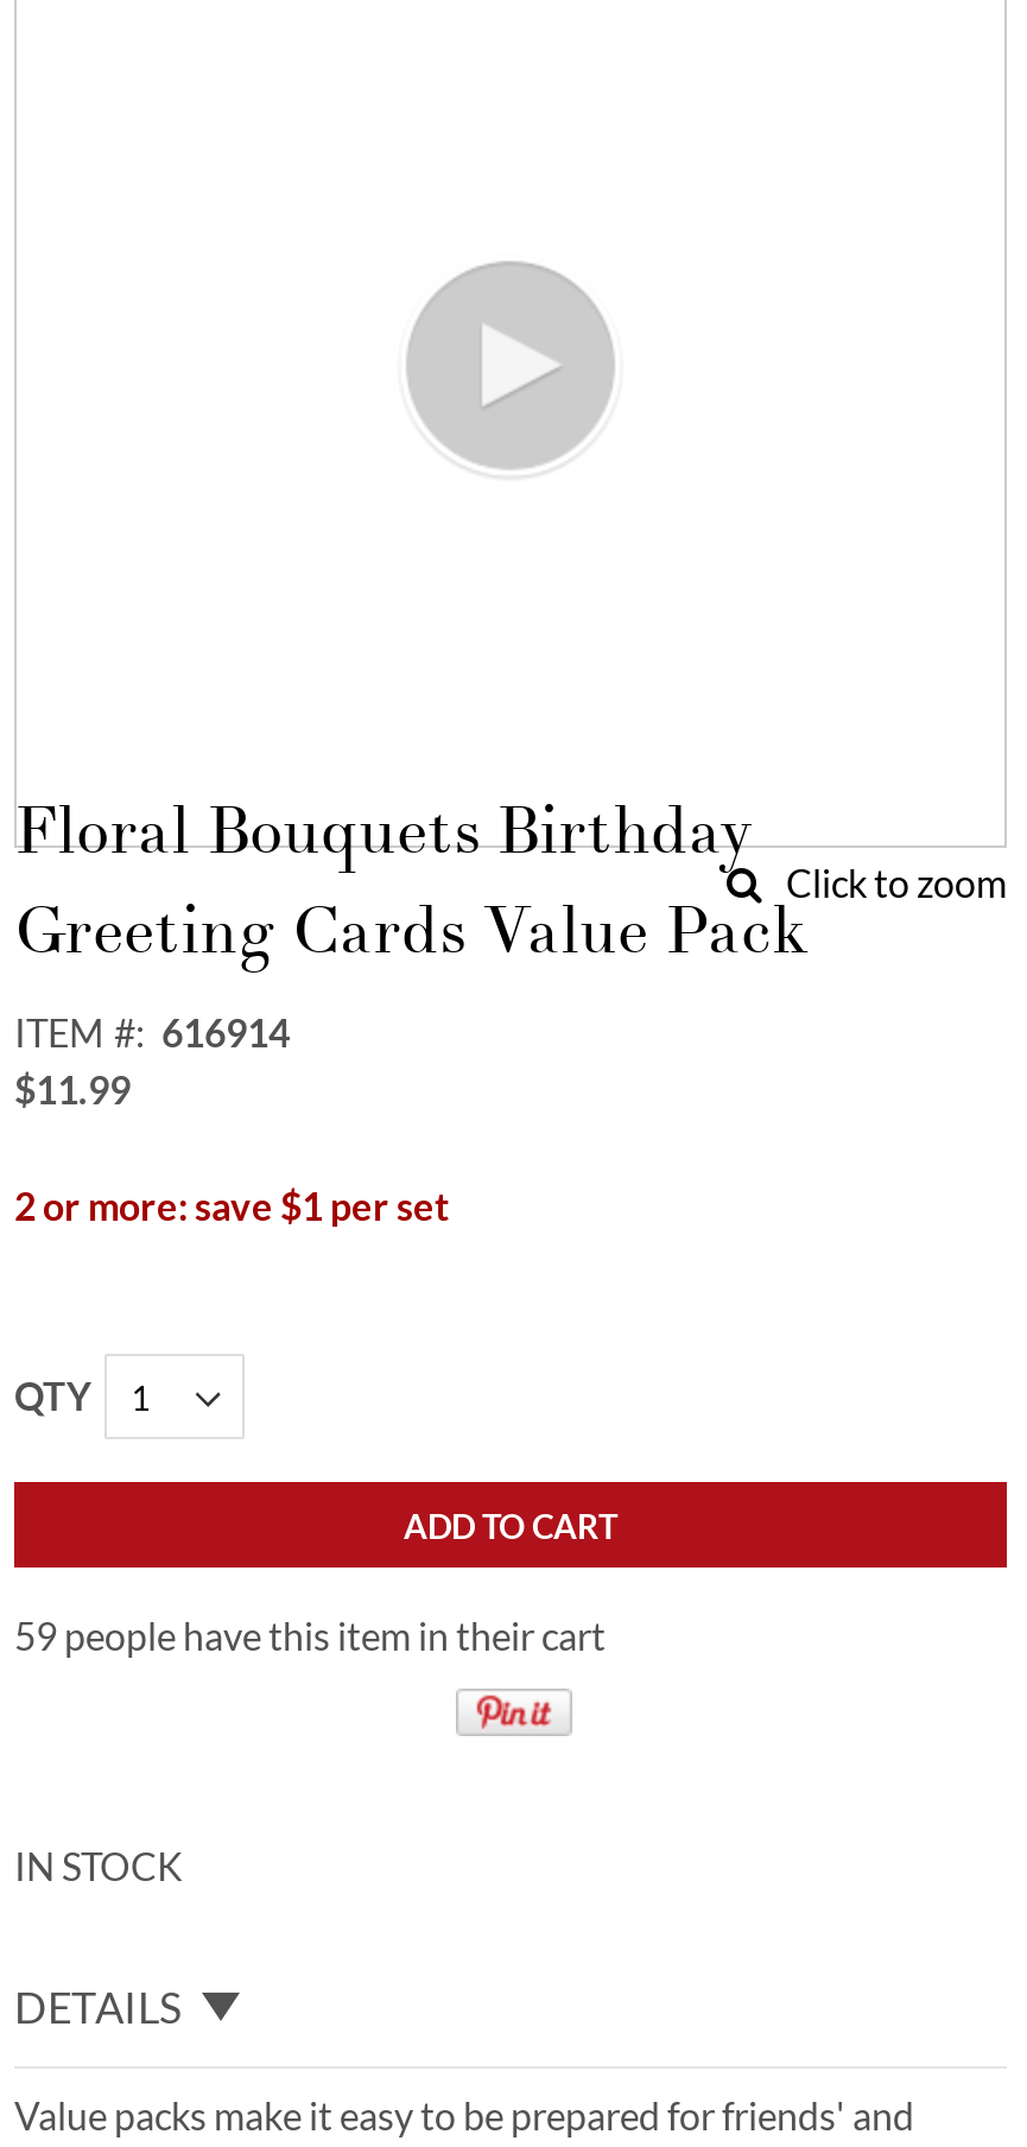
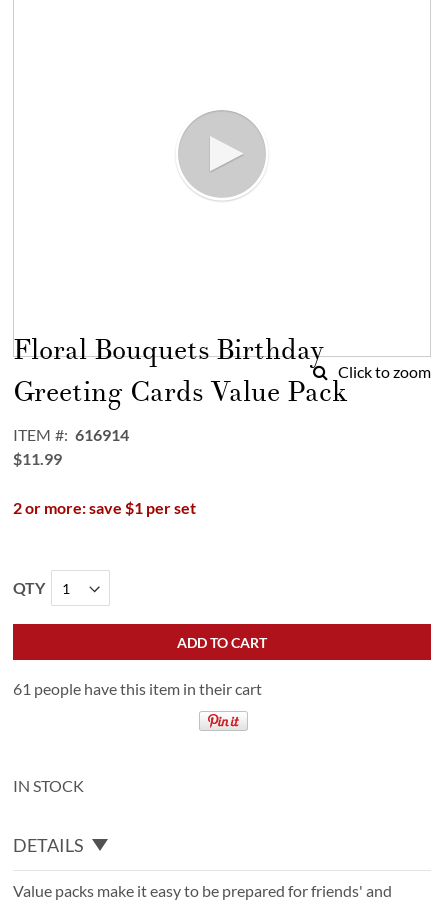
[14,1613,606,1658] 59 people have this item in their cart -> [13,679,262,698] 61 people have this item in their cart

